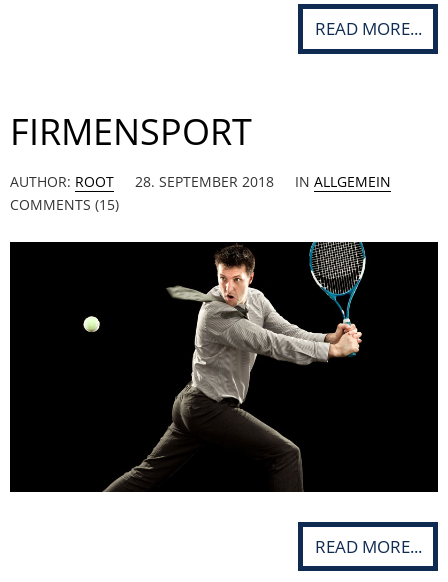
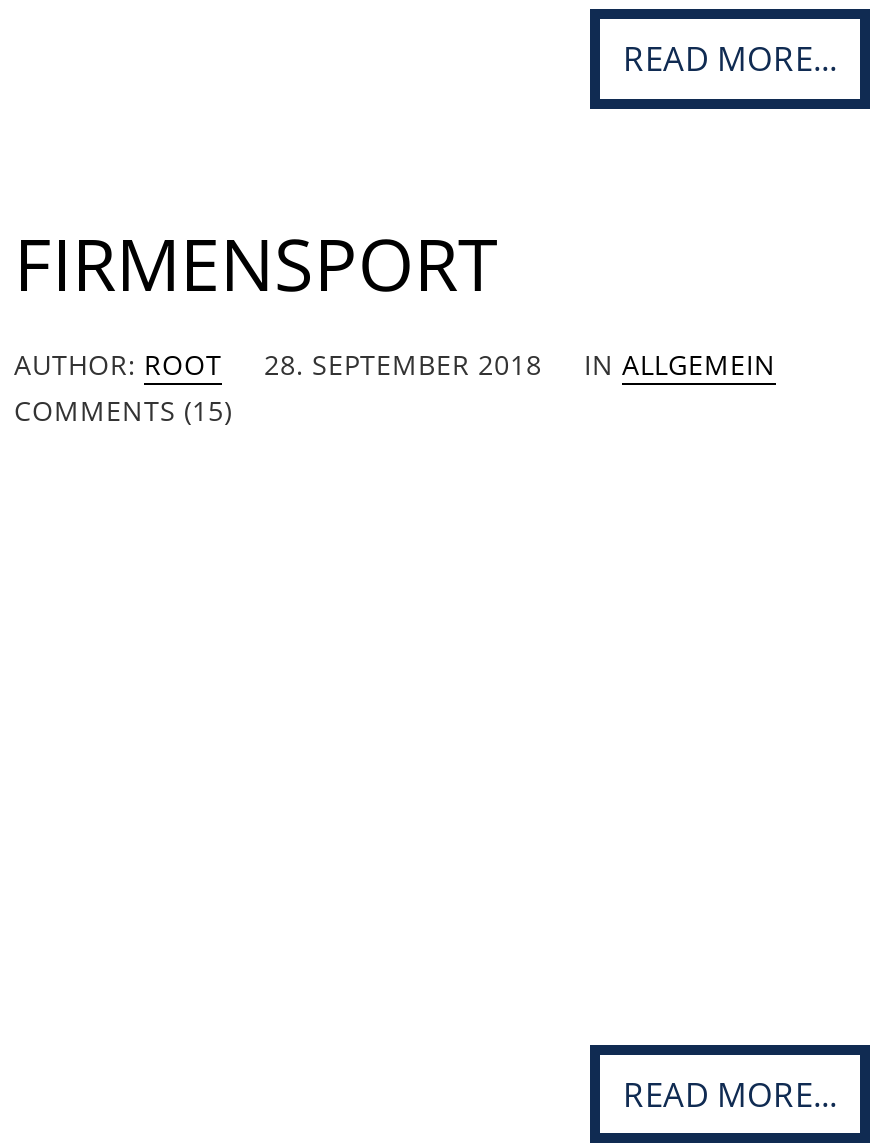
[9,241,439,493] [image] -> none

